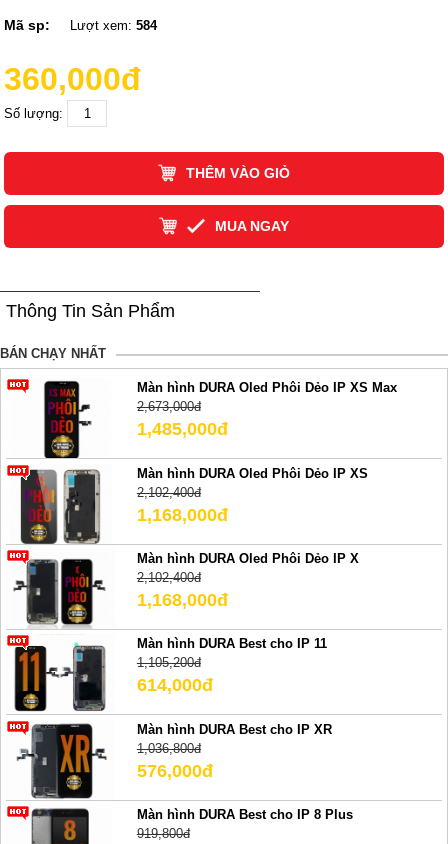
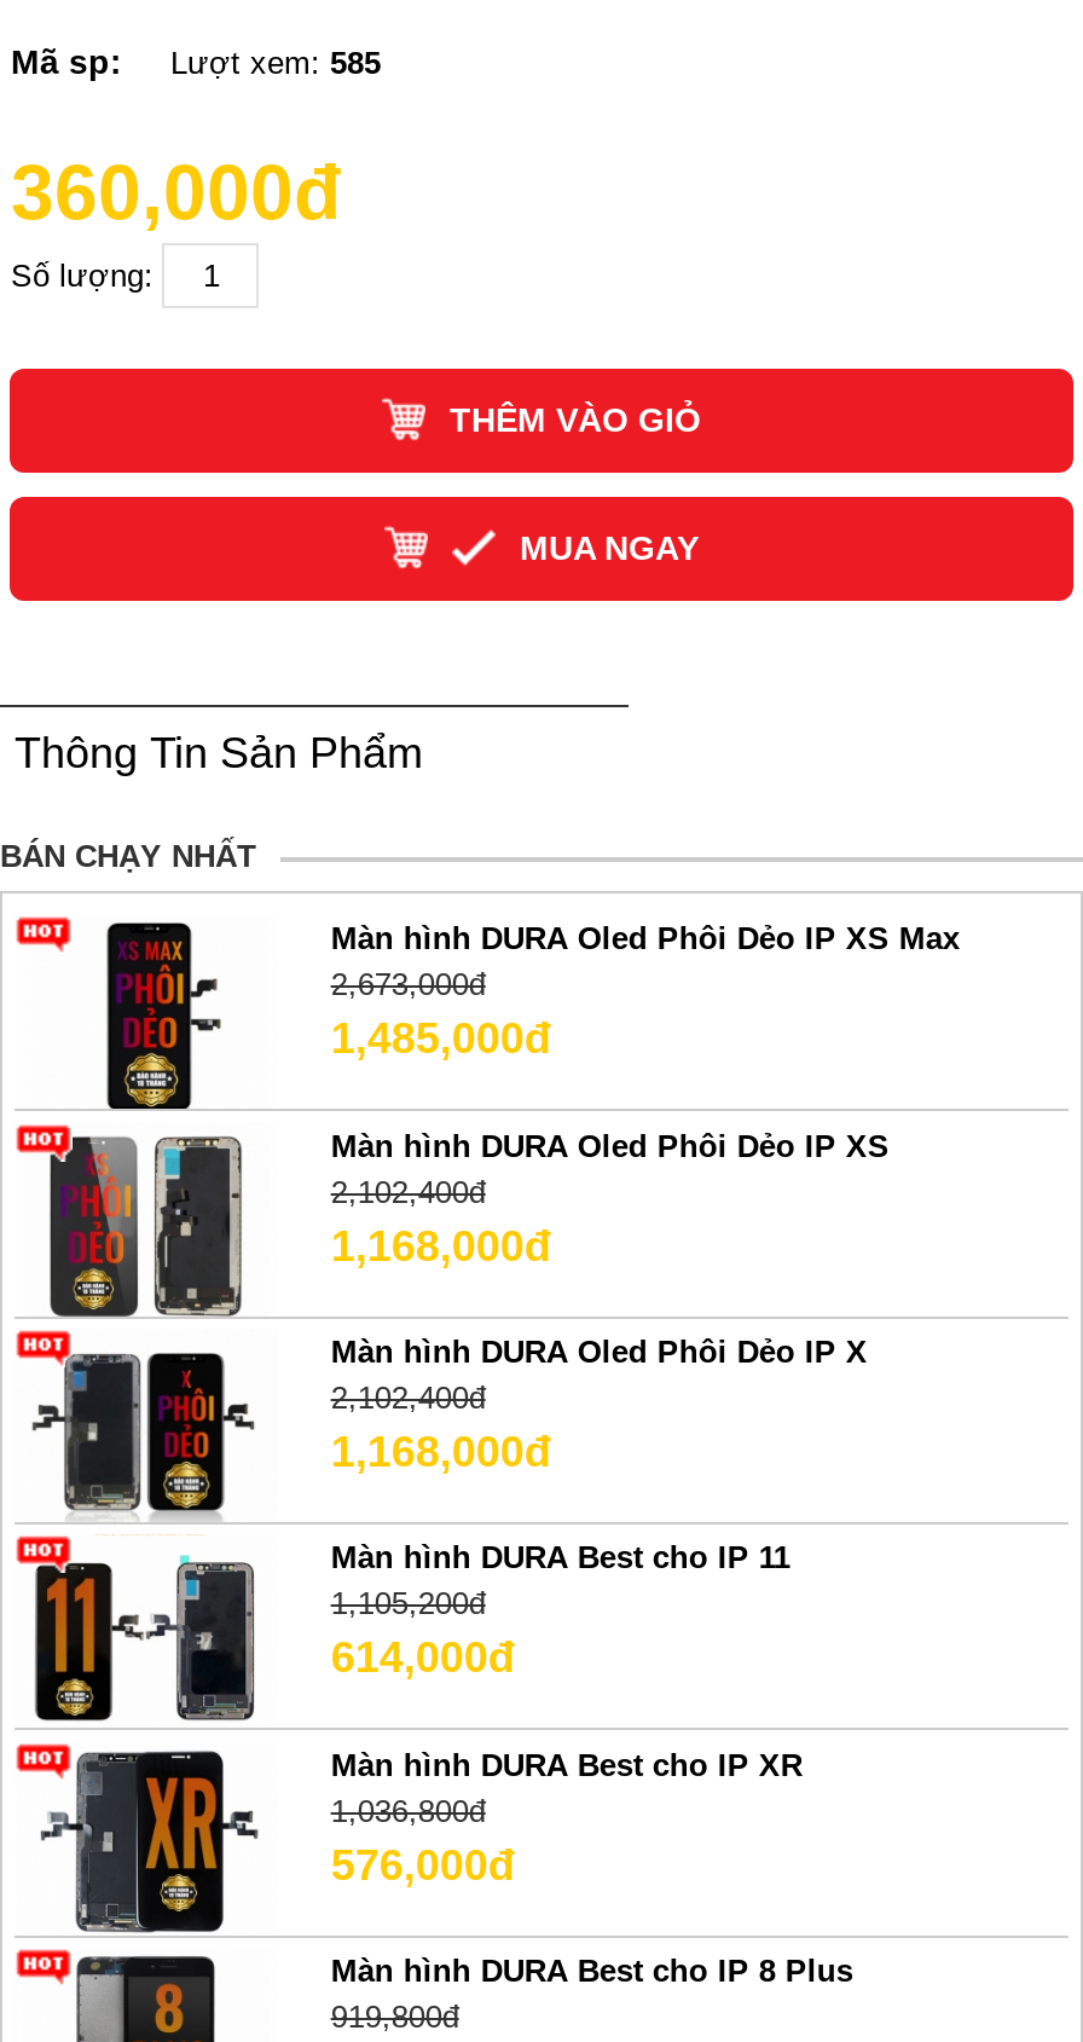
[4,16,157,32] Mã sp: Lượt xem: 584 -> [11,41,381,80] Mã sp: Lượt xem: 585

